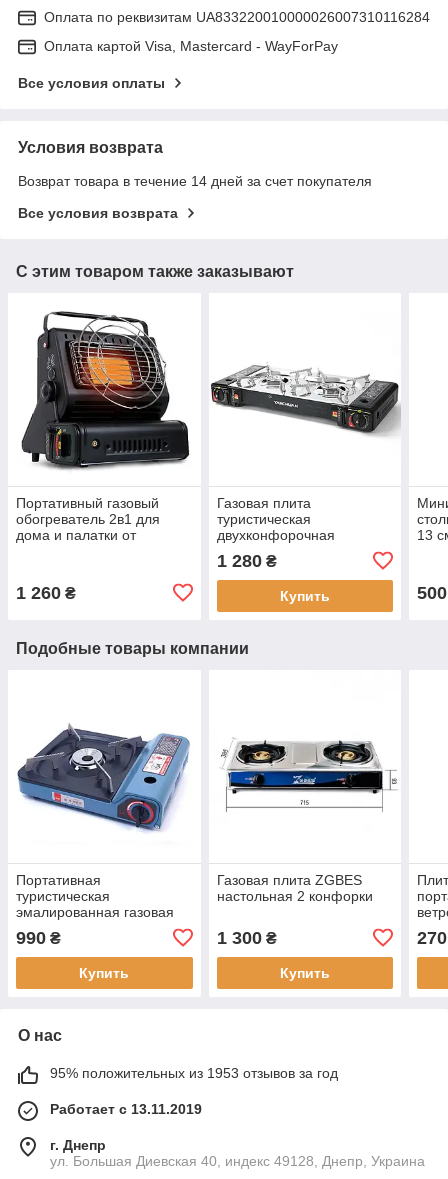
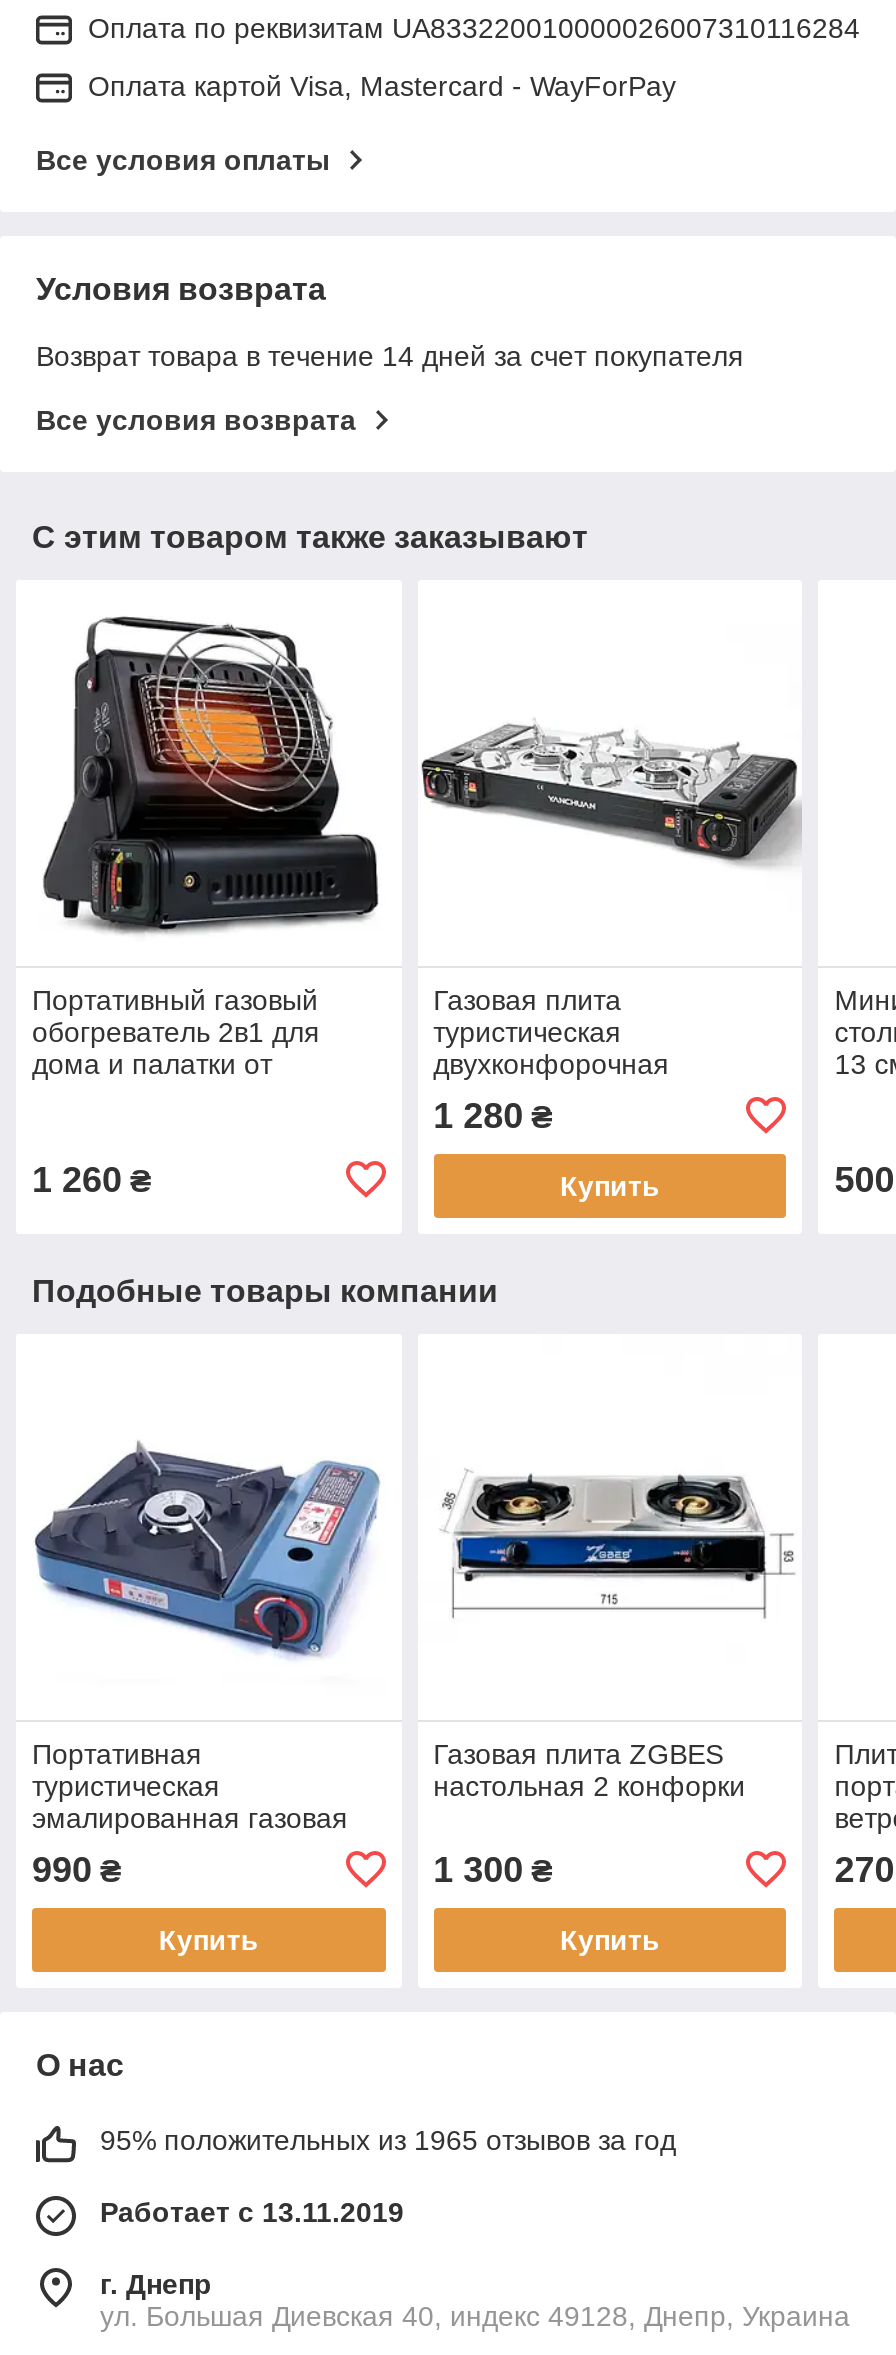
[50,1065,338,1081] 95% положительных из 1953 отзывов за год -> [100,2123,676,2155] 95% положительных из 1965 отзывов за год

